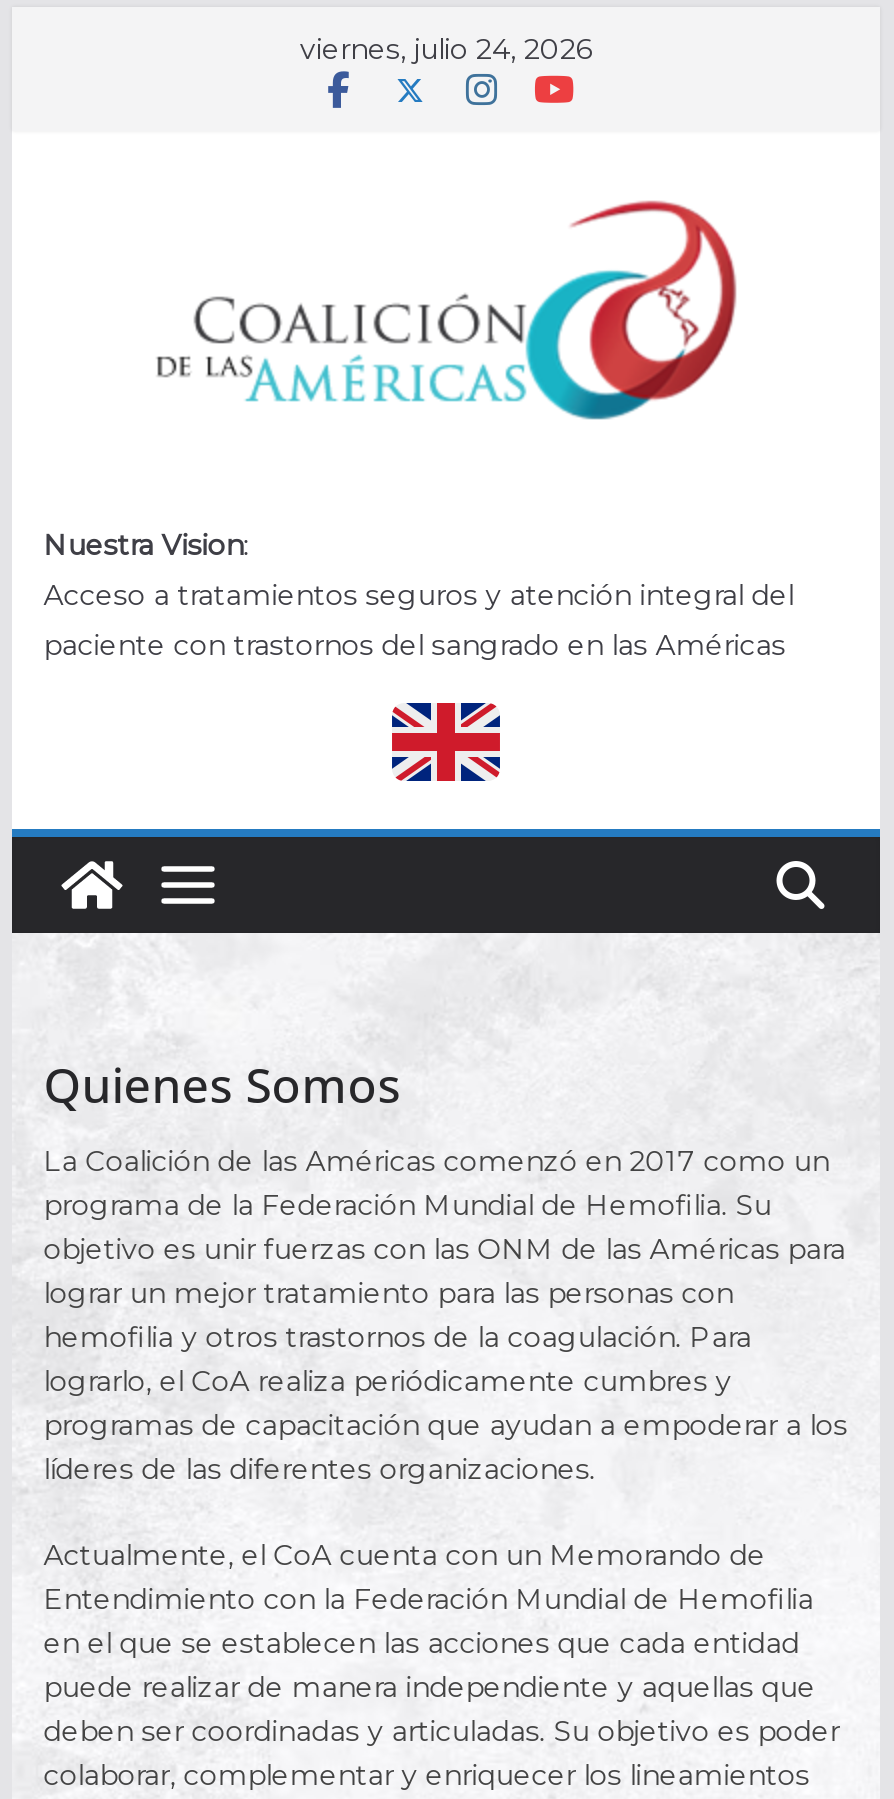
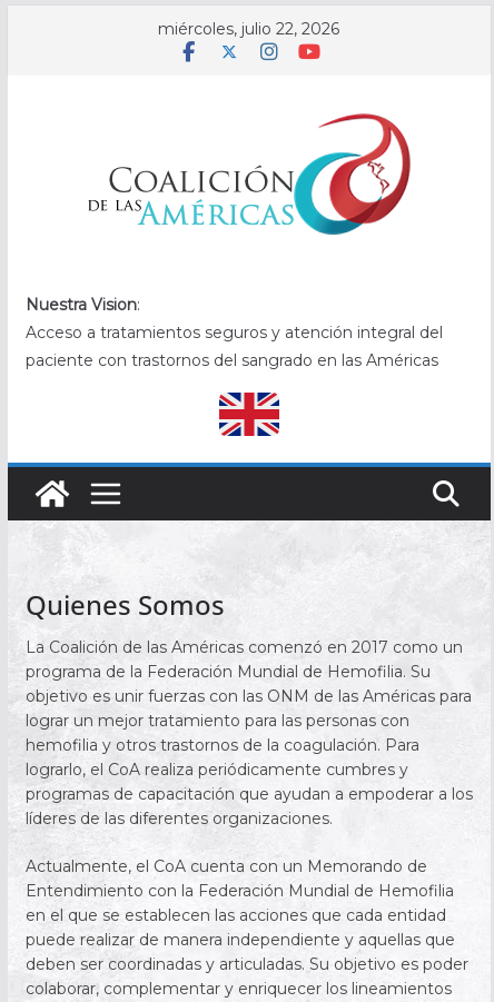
[300,31,592,67] viernes, julio 24, 2026 -> [159,19,340,39] miércoles, julio 22, 2026

